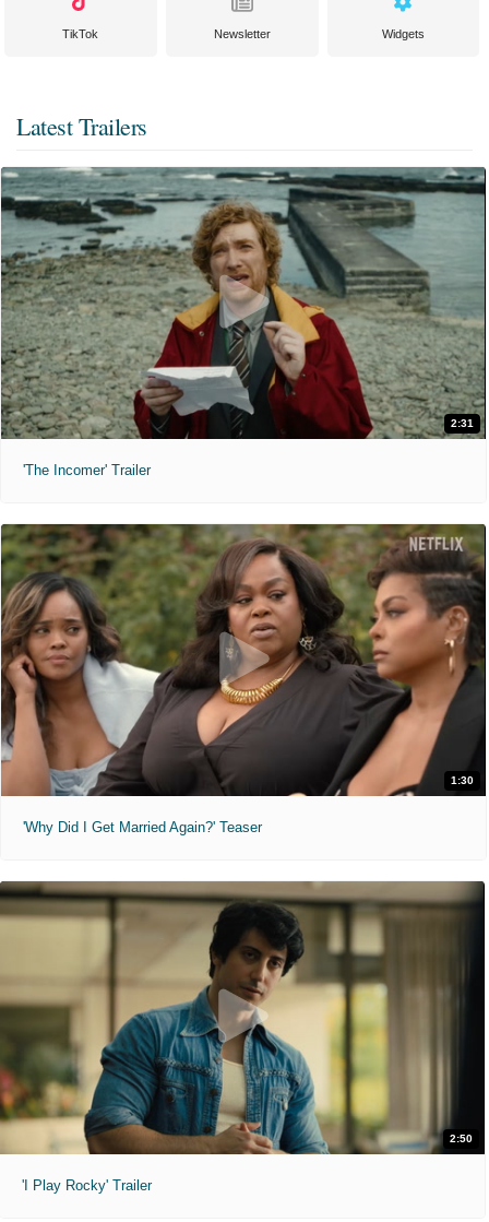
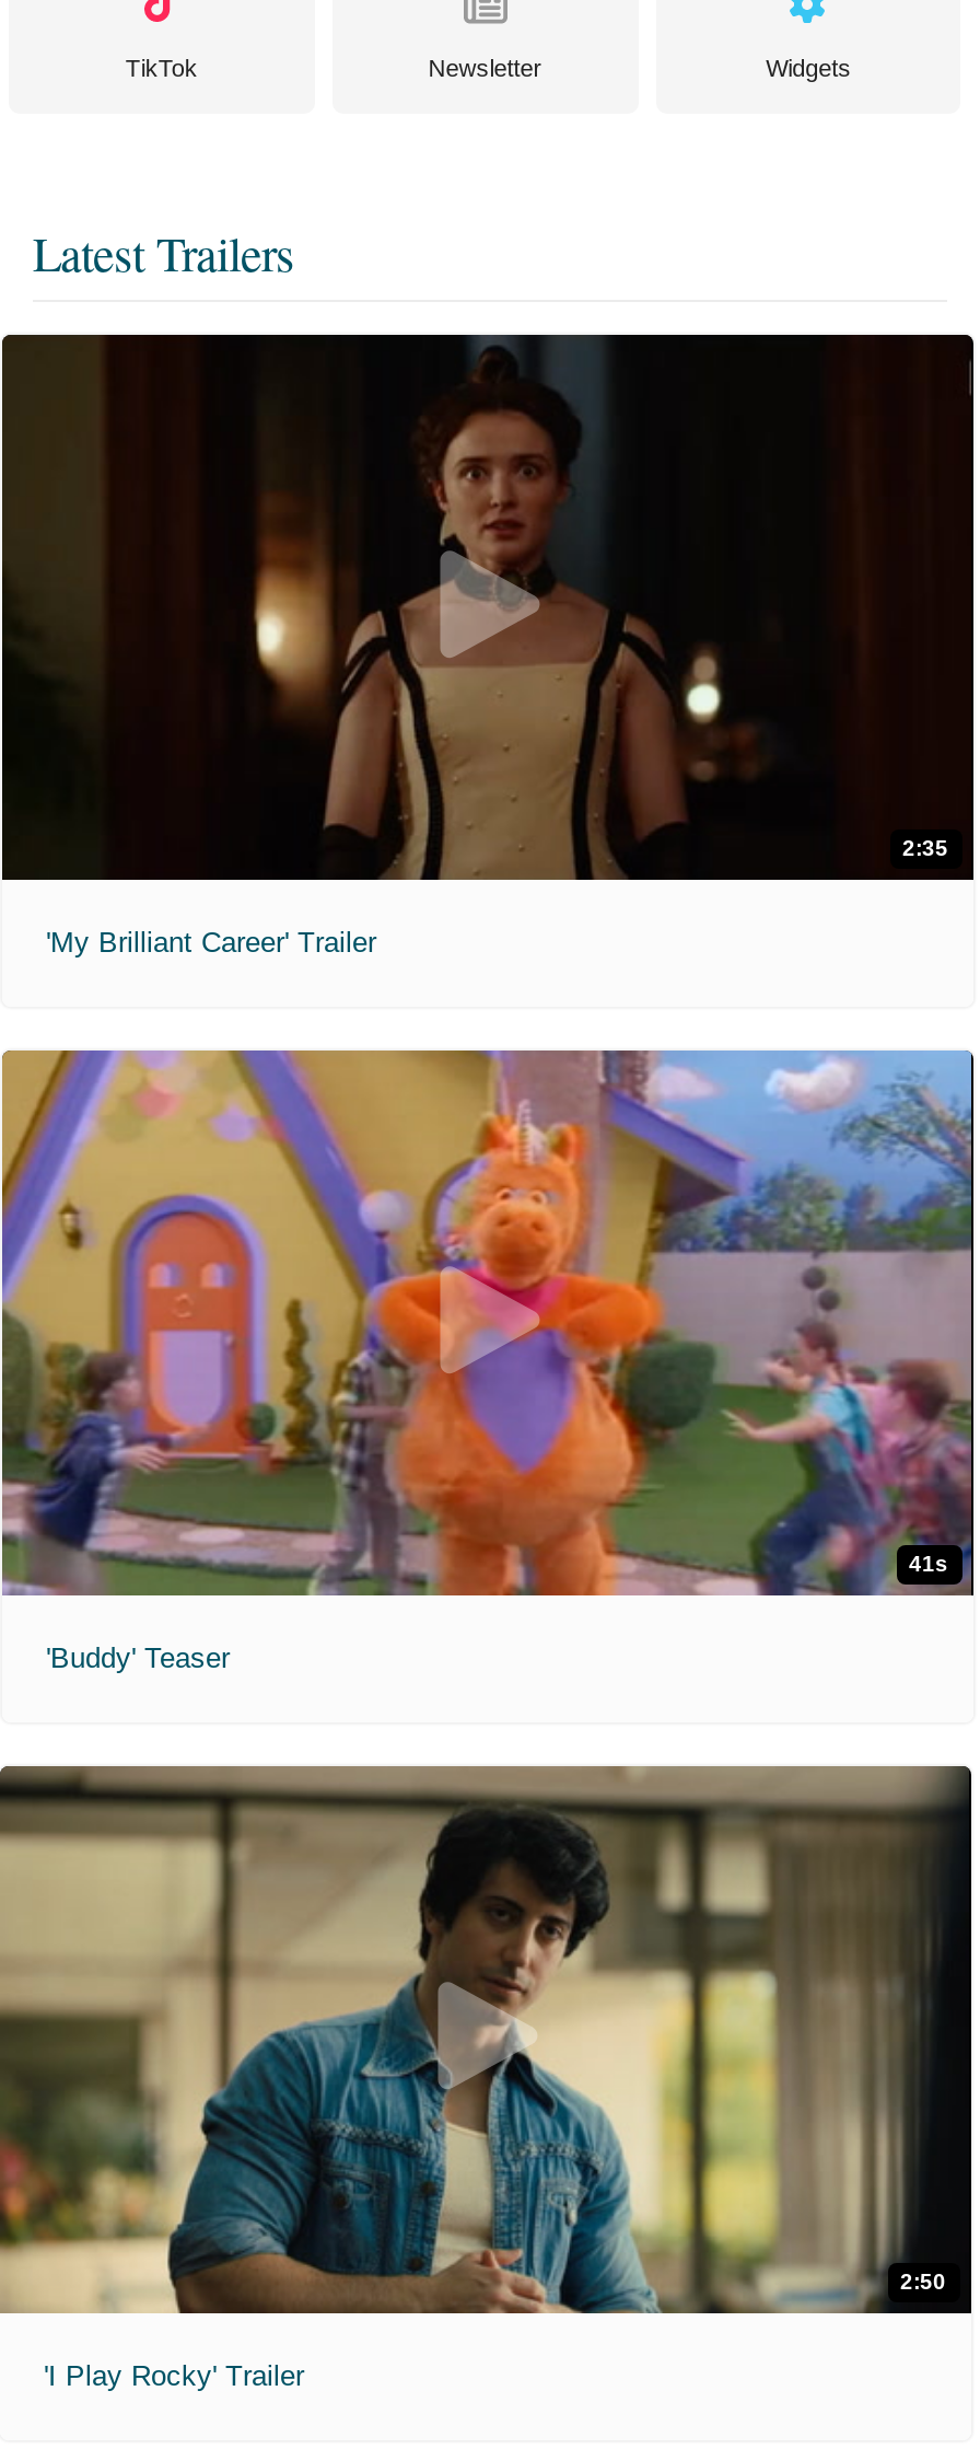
[3,166,486,440] [image] | 2:31 -> [7,333,973,882] [image] | 2:35
[23,462,151,479] 'The Incomer' Trailer -> [46,926,376,959] 'My Brilliant Career' Trailer
[3,523,486,797] [image] | 1:30 -> [7,1048,973,1598] [image] | 41s
[23,819,262,836] 'Why Did I Get Married Again?' Teaser -> [46,1642,230,1675] 'Buddy' Teaser

